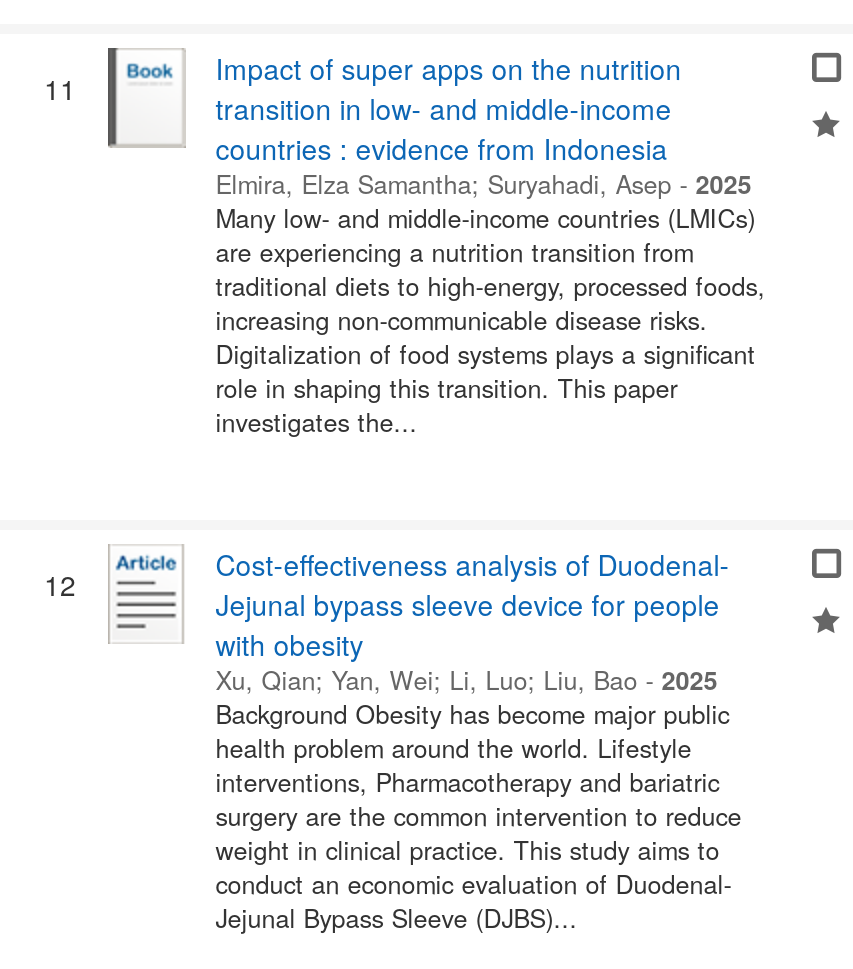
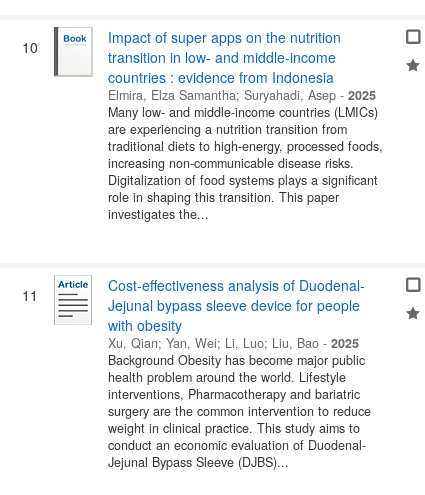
[44,68,76,108] 11 -> [22,37,38,57] 10
[44,564,76,604] 12 -> [22,285,38,305] 11

